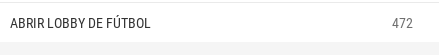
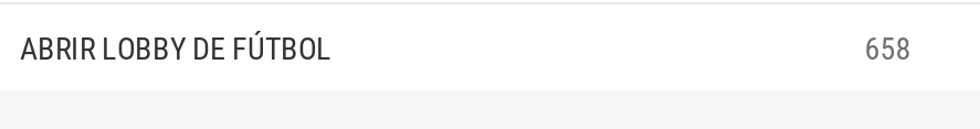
[392,15,413,31] 472 -> [864,31,911,66] 658

